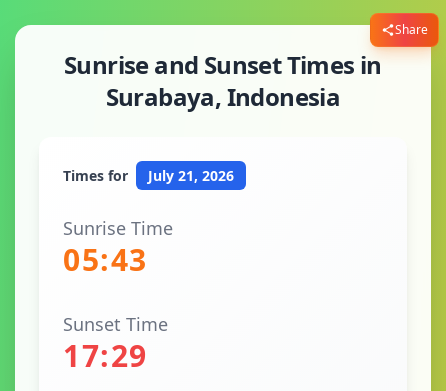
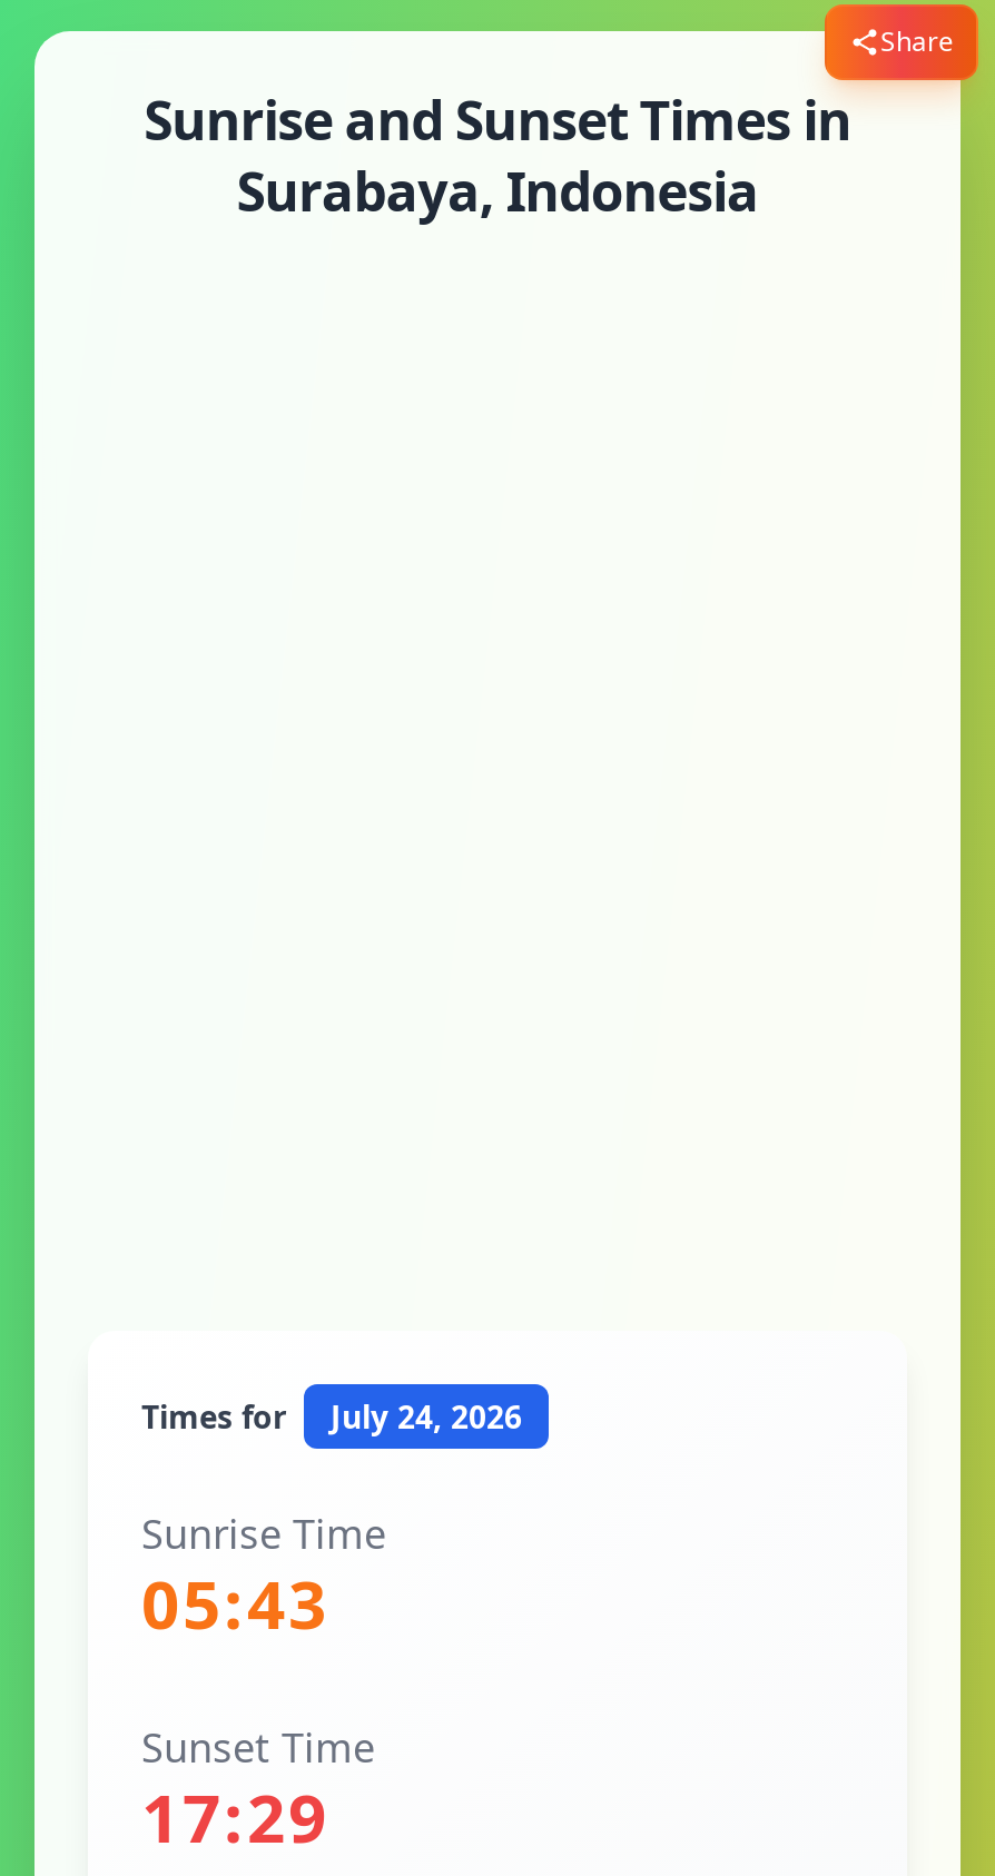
[63,166,234,185] Times for July 21, 2026 -> [141,1395,522,1438] Times for July 24, 2026

